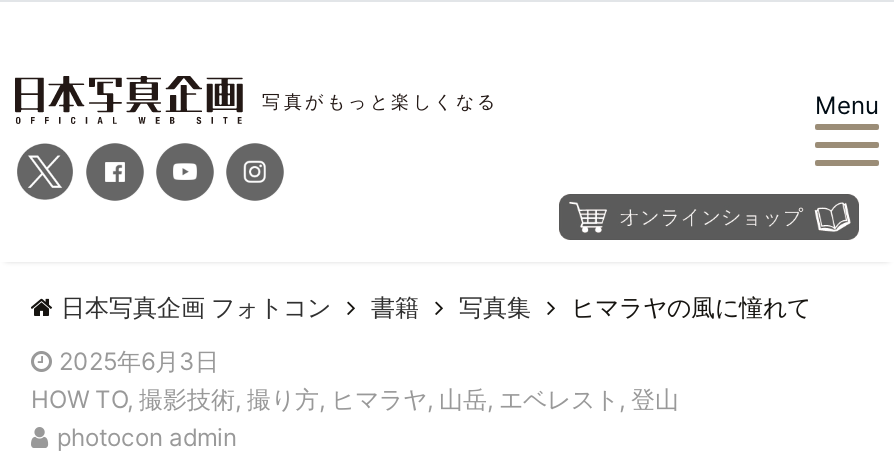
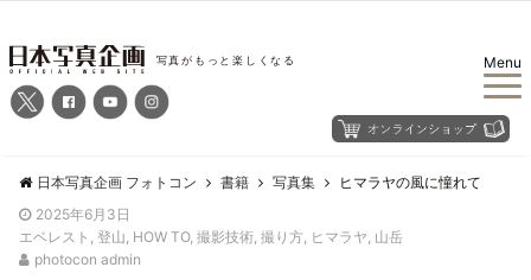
[31,384,679,414] HOW TO,撮影技術,撮り方,ヒマラヤ,山岳,エベレスト,登山 -> [19,228,403,246] エベレスト,登山, HOW TO,撮影技術,撮り方,ヒマラヤ,山岳

